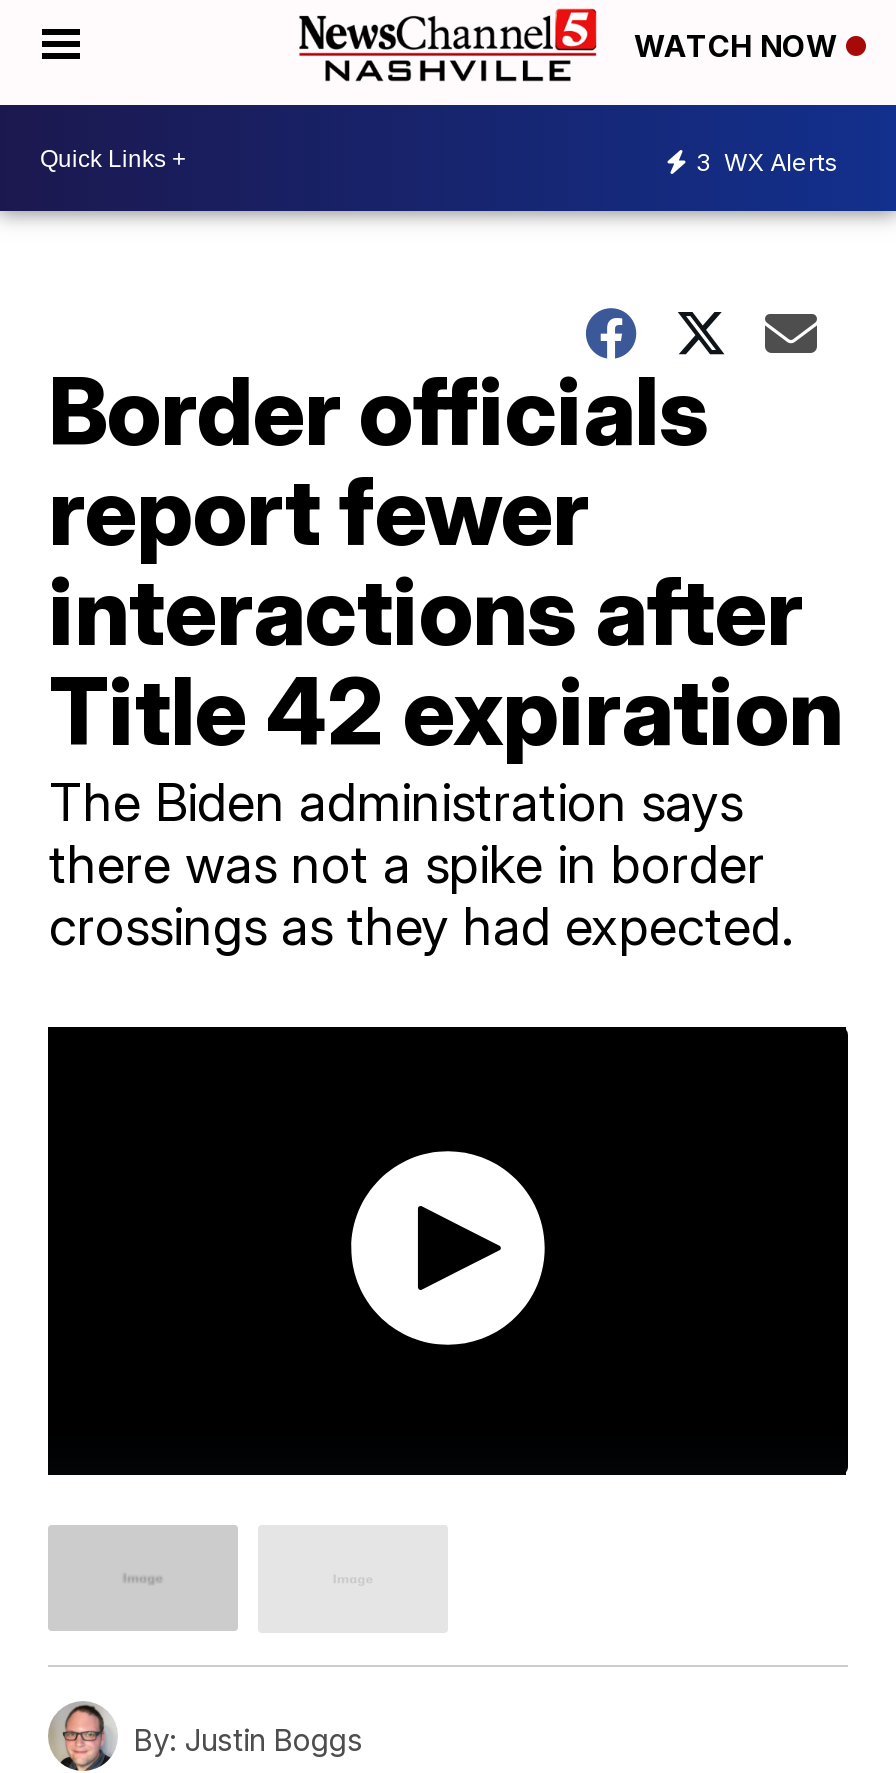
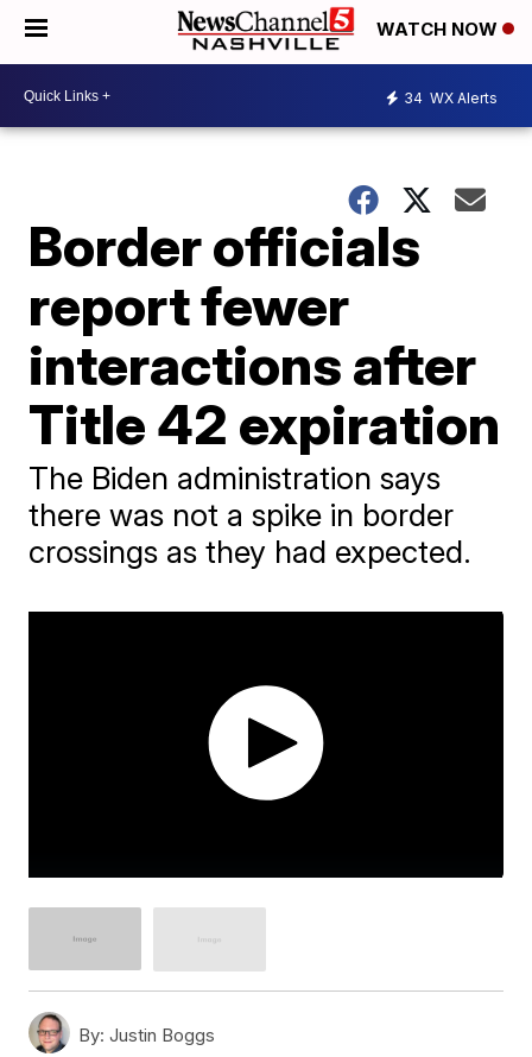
[696,146,838,176] 3 WX Alerts -> [404,88,498,106] 34 WX Alerts

